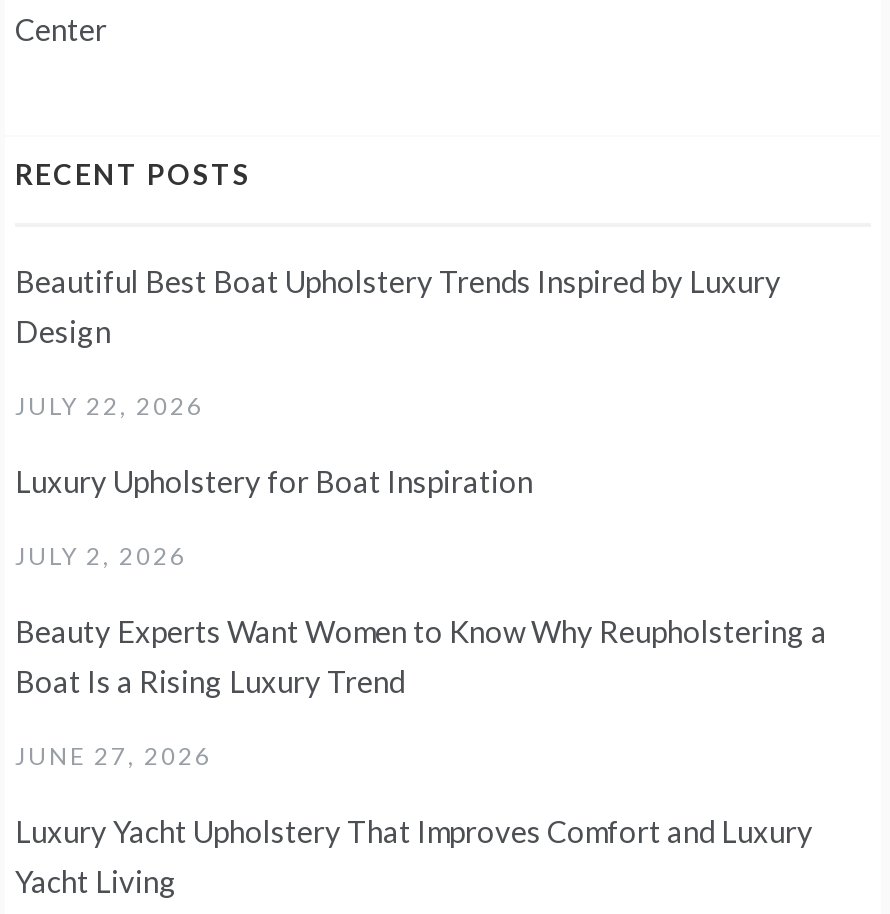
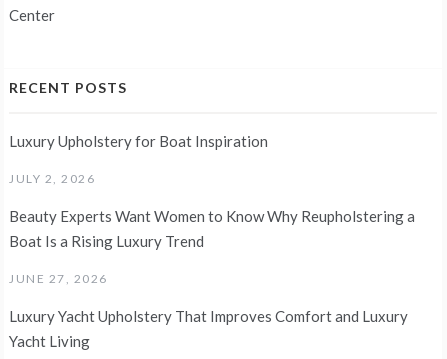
[15,263,781,421] Beautiful Best Boat Upholstery Trends Inspired by Luxury | Design | JULY 22, 2026 -> none

